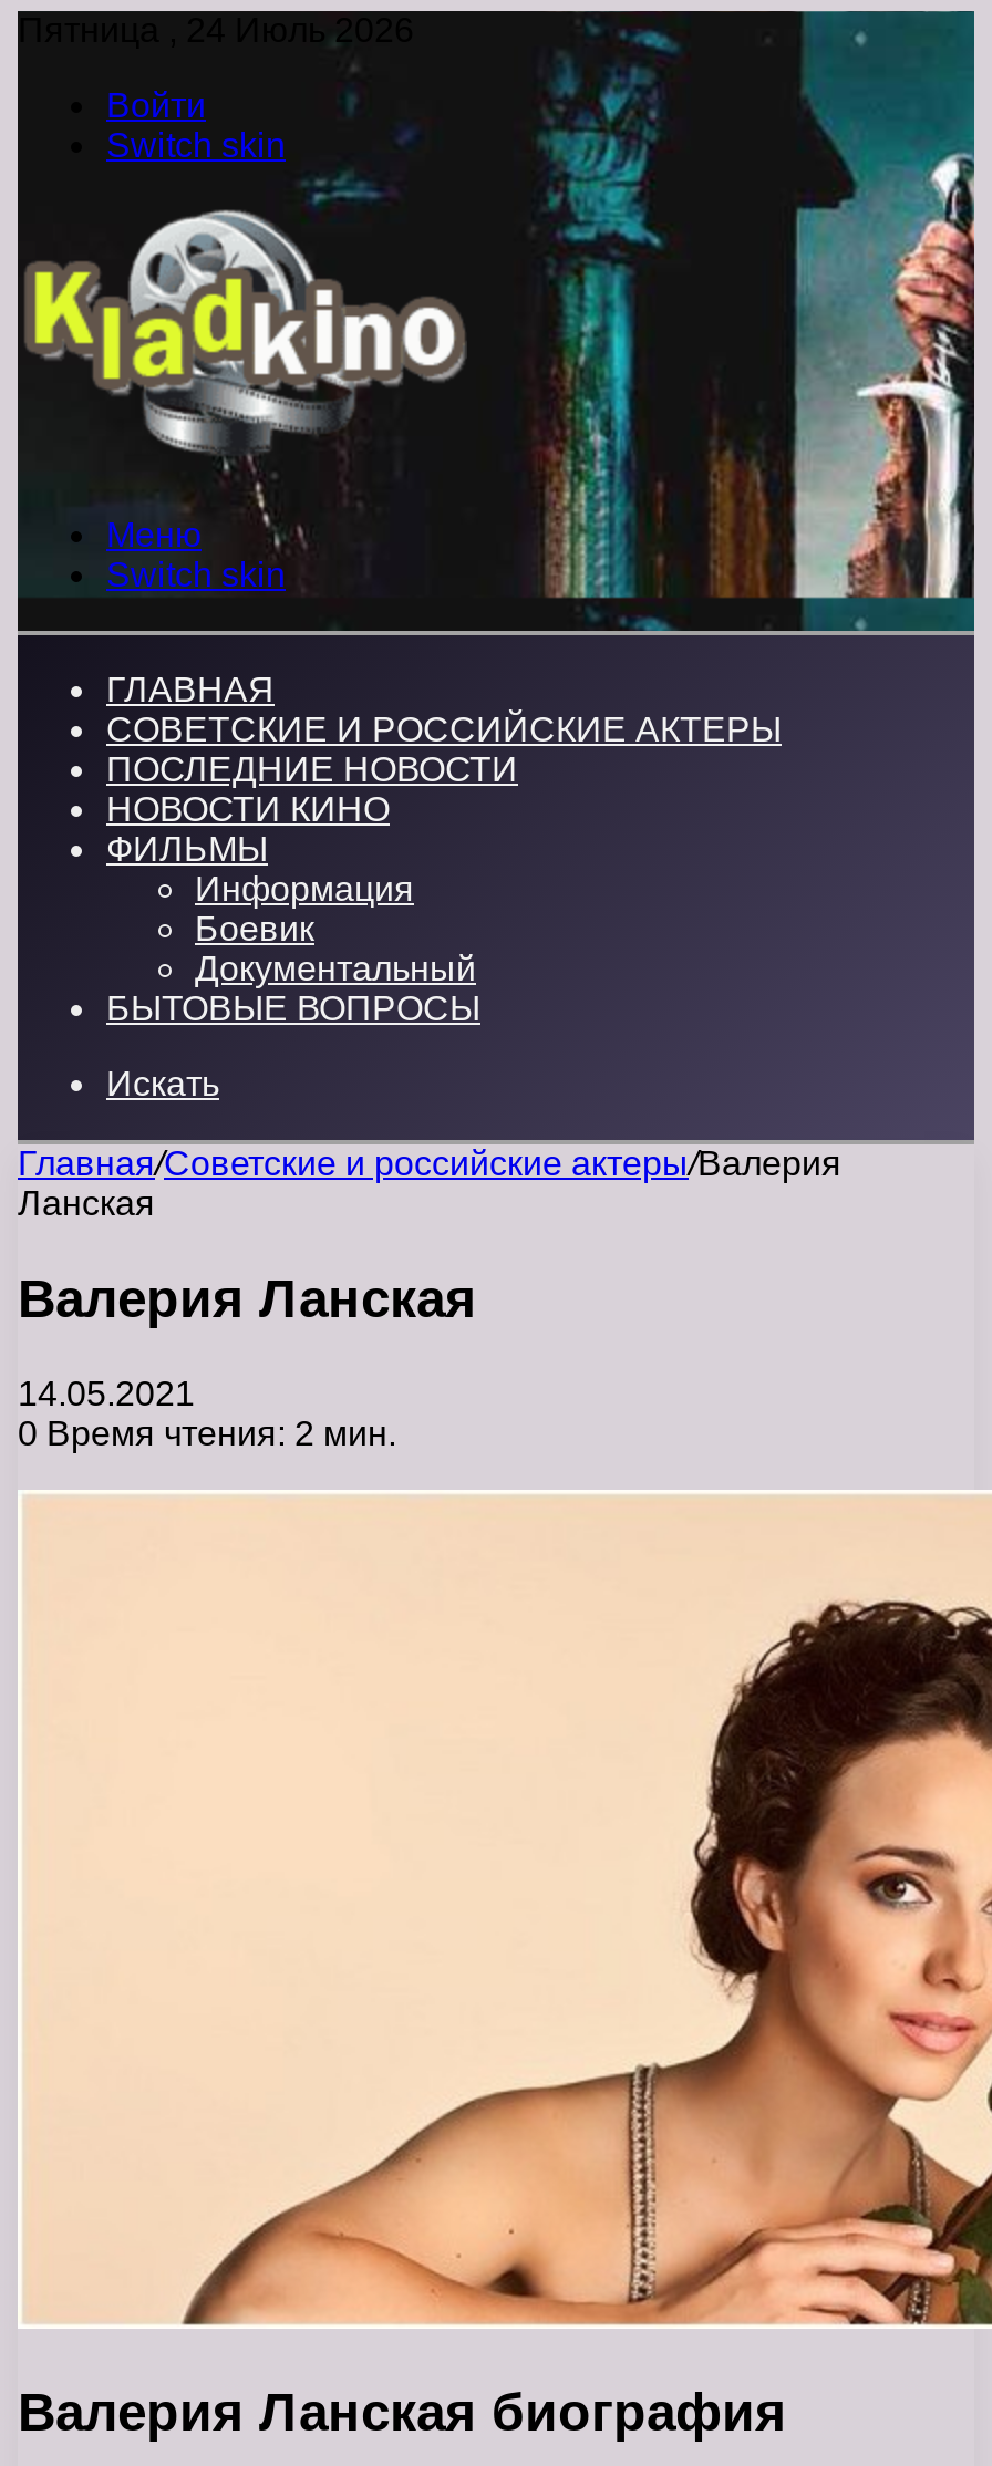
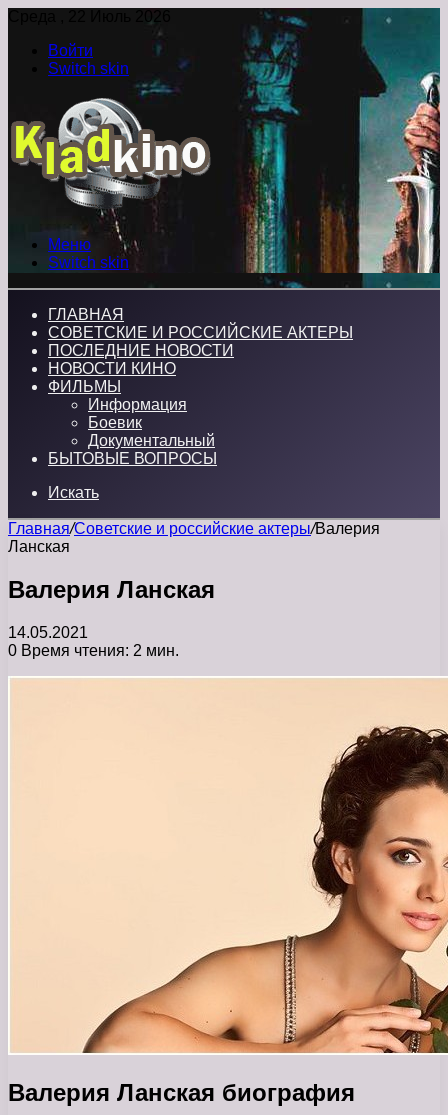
[18,11,414,49] Пятница , 24 Июль 2026 -> [8,8,171,25] Среда , 22 Июль 2026

